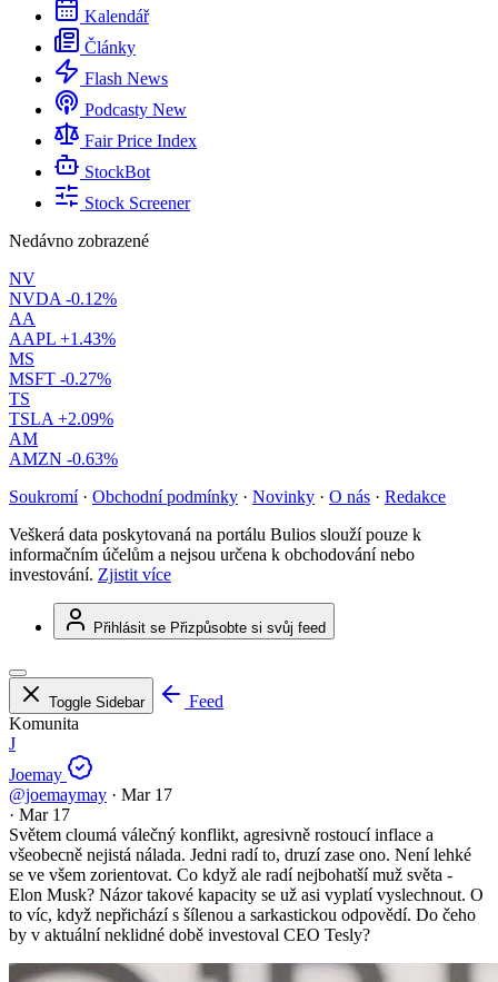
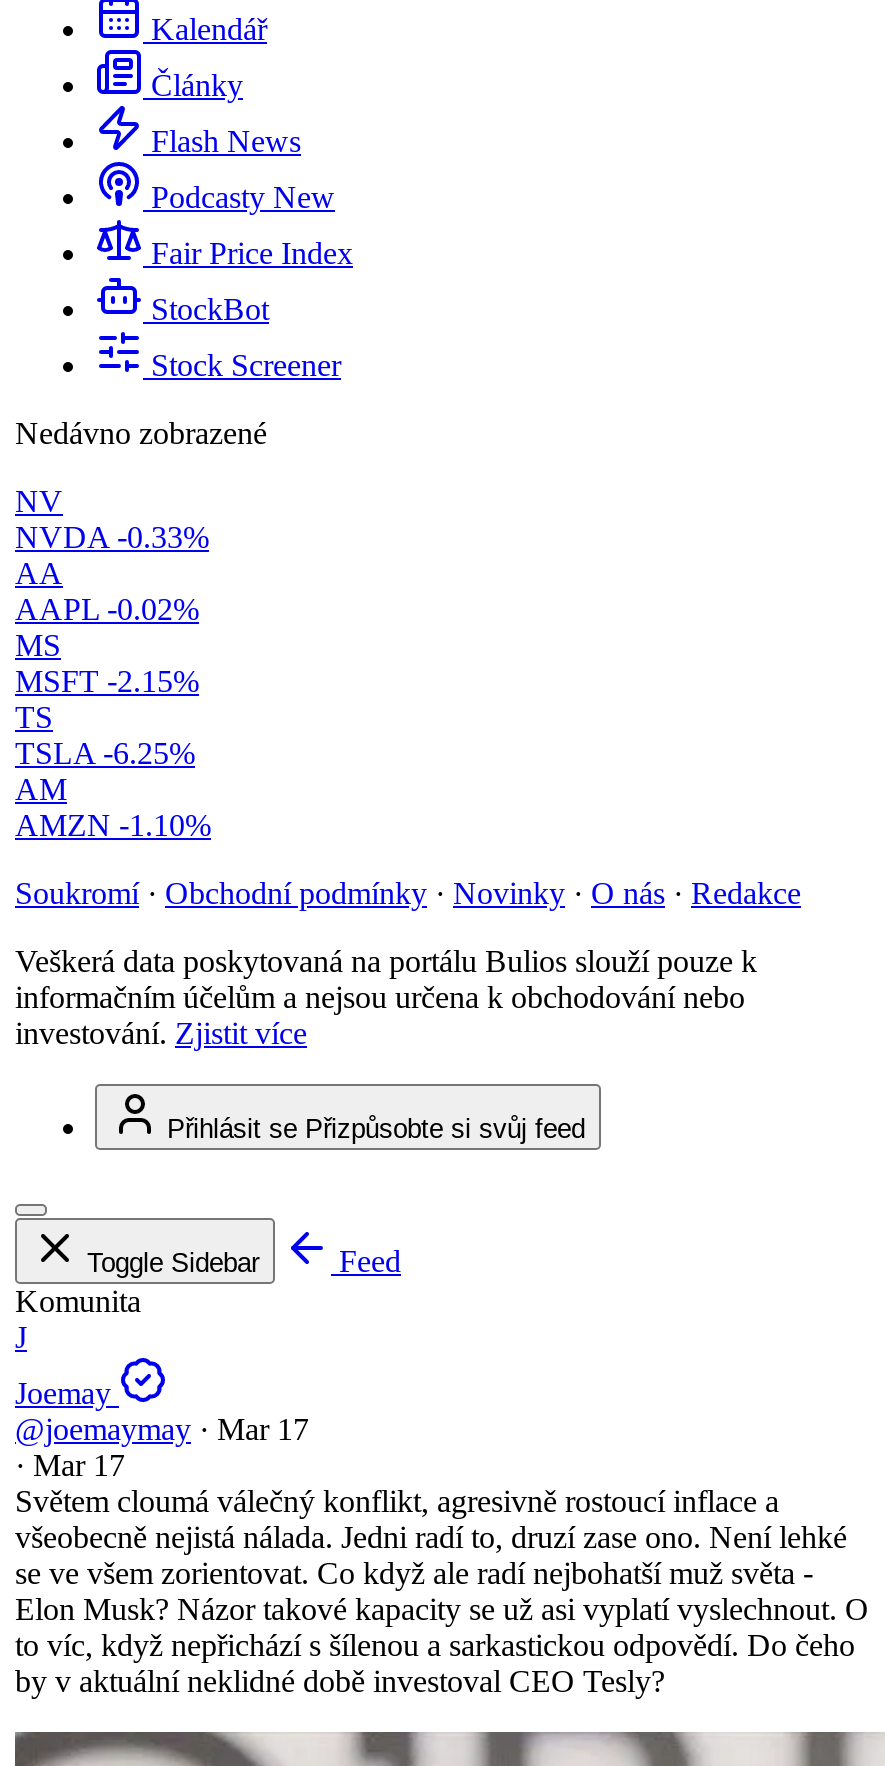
[9,289,117,308] NVDA -0.12% -> [15,520,209,554] NVDA -0.33%
[9,329,116,348] AAPL +1.43% -> [15,592,199,626] AAPL -0.02%
[9,369,111,388] MSFT -0.27% -> [15,664,199,698] MSFT -2.15%
[9,409,113,428] TSLA +2.09% -> [15,736,195,770] TSLA -6.25%
[9,449,118,468] AMZN -0.63% -> [15,808,211,842] AMZN -1.10%

